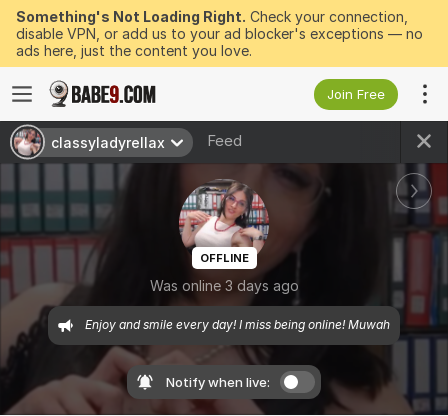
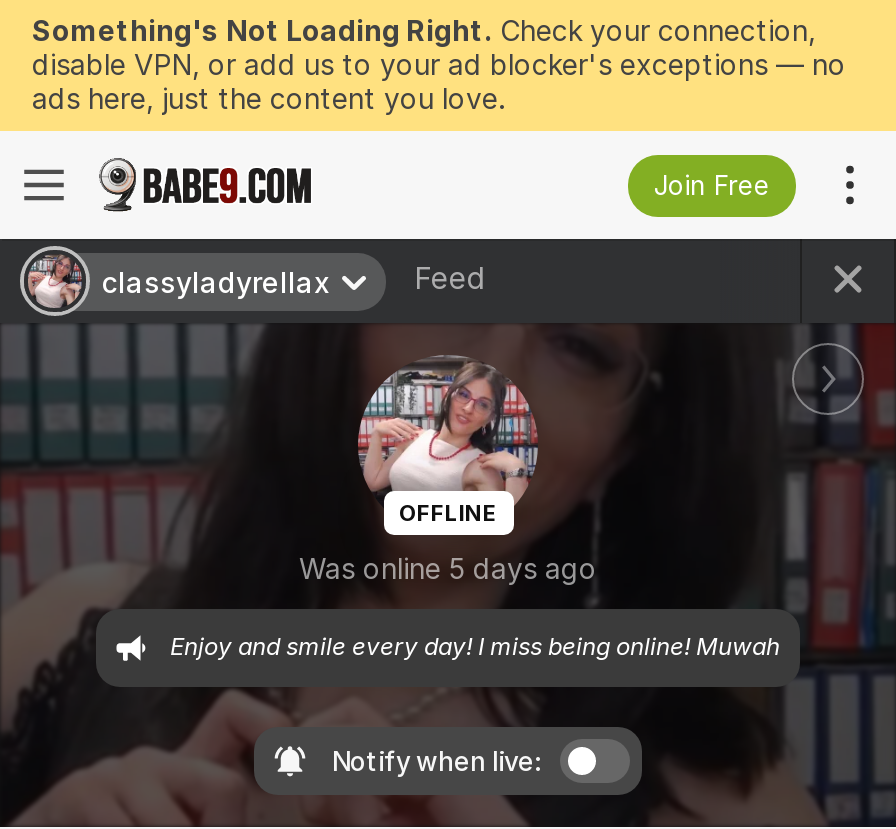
[149,277,298,294] Was online 3 days ago -> [299,552,597,586] Was online 5 days ago

